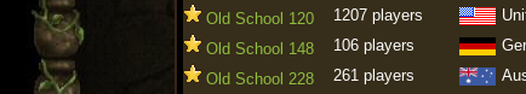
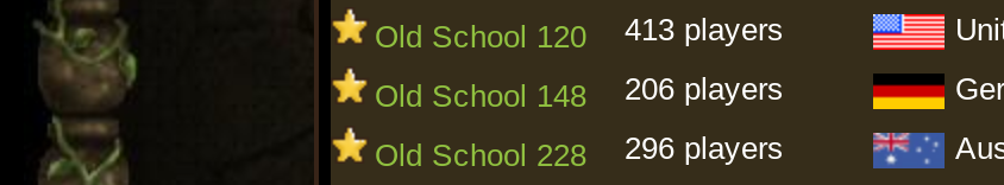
[205,6,422,28] Old School 120 1207 players -> [375,12,784,55] Old School 120 413 players
[205,36,414,58] Old School 148 106 players -> [375,71,784,114] Old School 148 206 players
[205,66,414,88] Old School 228 261 players -> [375,130,784,173] Old School 228 296 players

